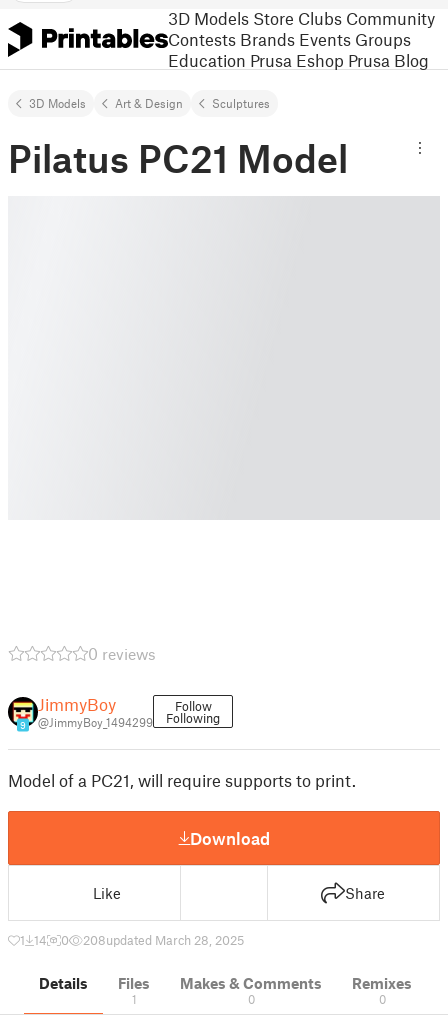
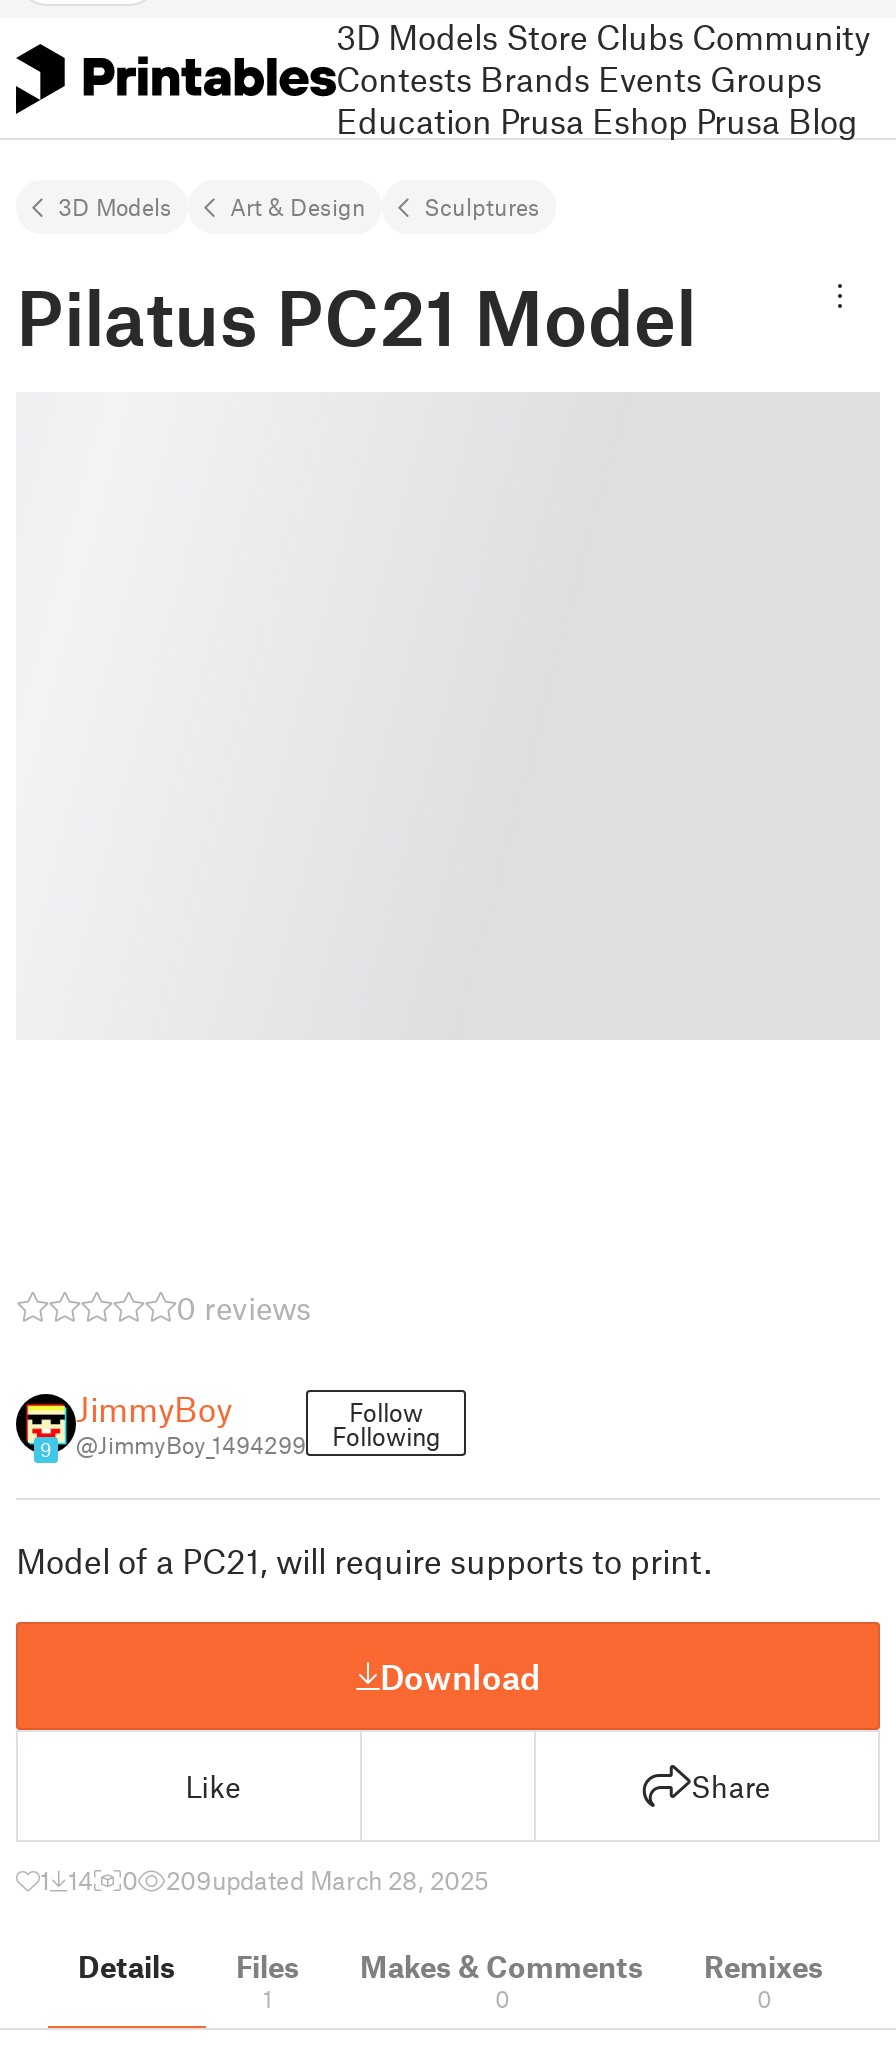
[83,932,244,948] 208updated March 28, 2025 -> [166,1864,488,1896] 209updated March 28, 2025

